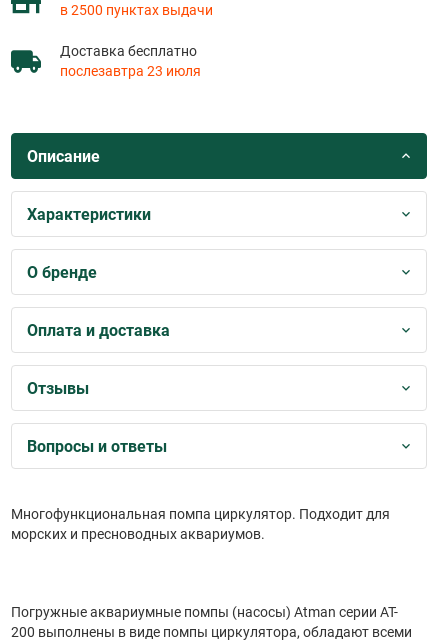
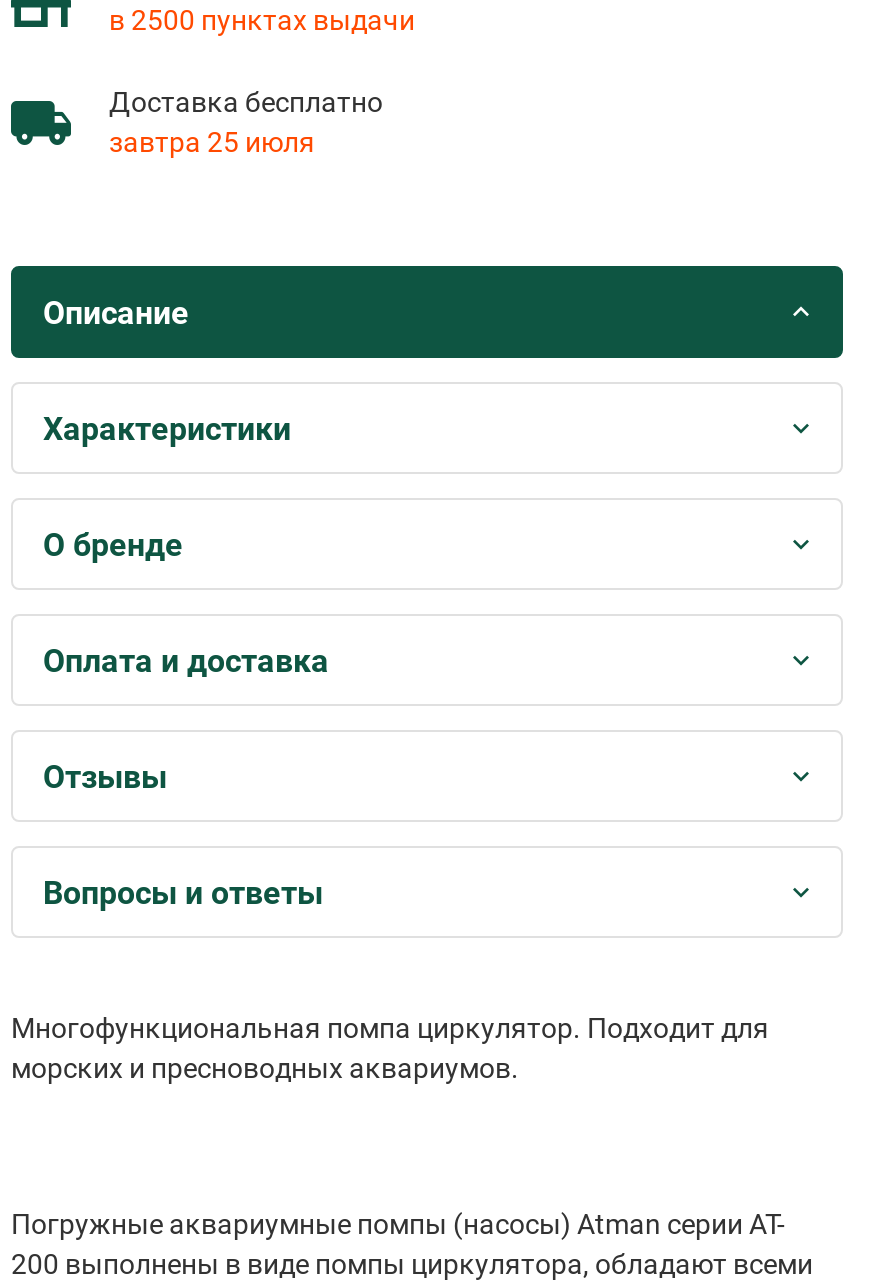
[60,63,201,79] послезавтра 23 июля -> [109,126,315,158] завтра 25 июля

